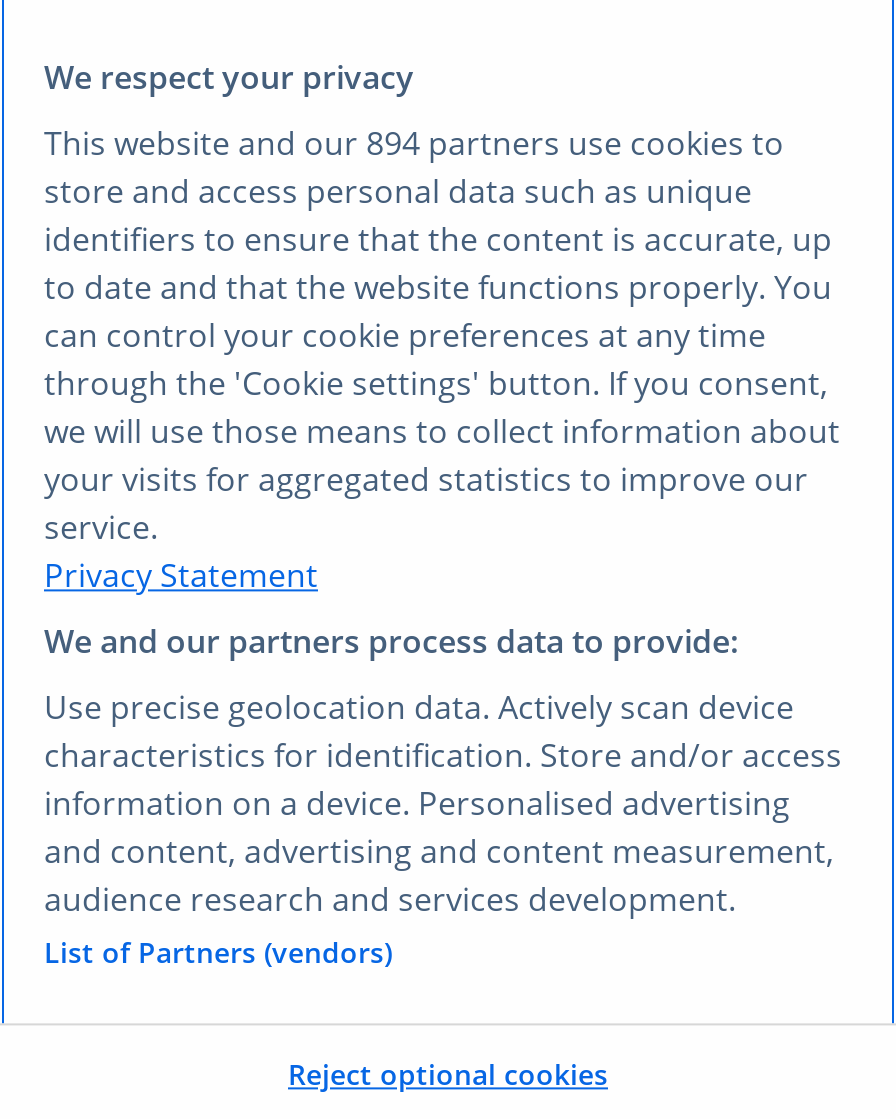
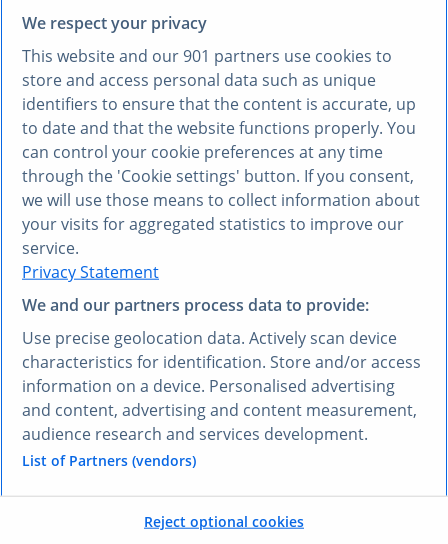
[44,122,784,166] This website and our 894 partners use cookies to -> [22,45,392,67] This website and our 901 partners use cookies to

